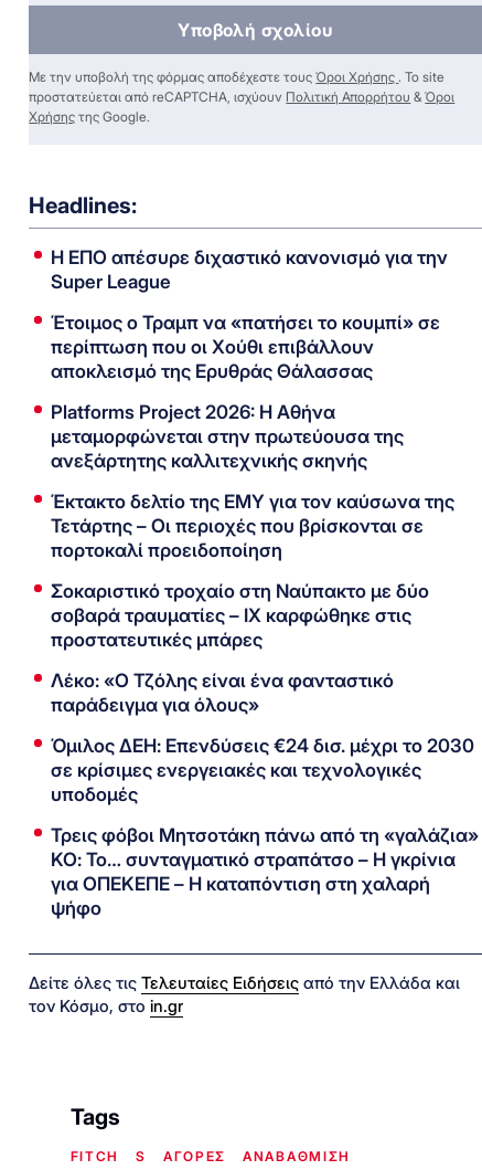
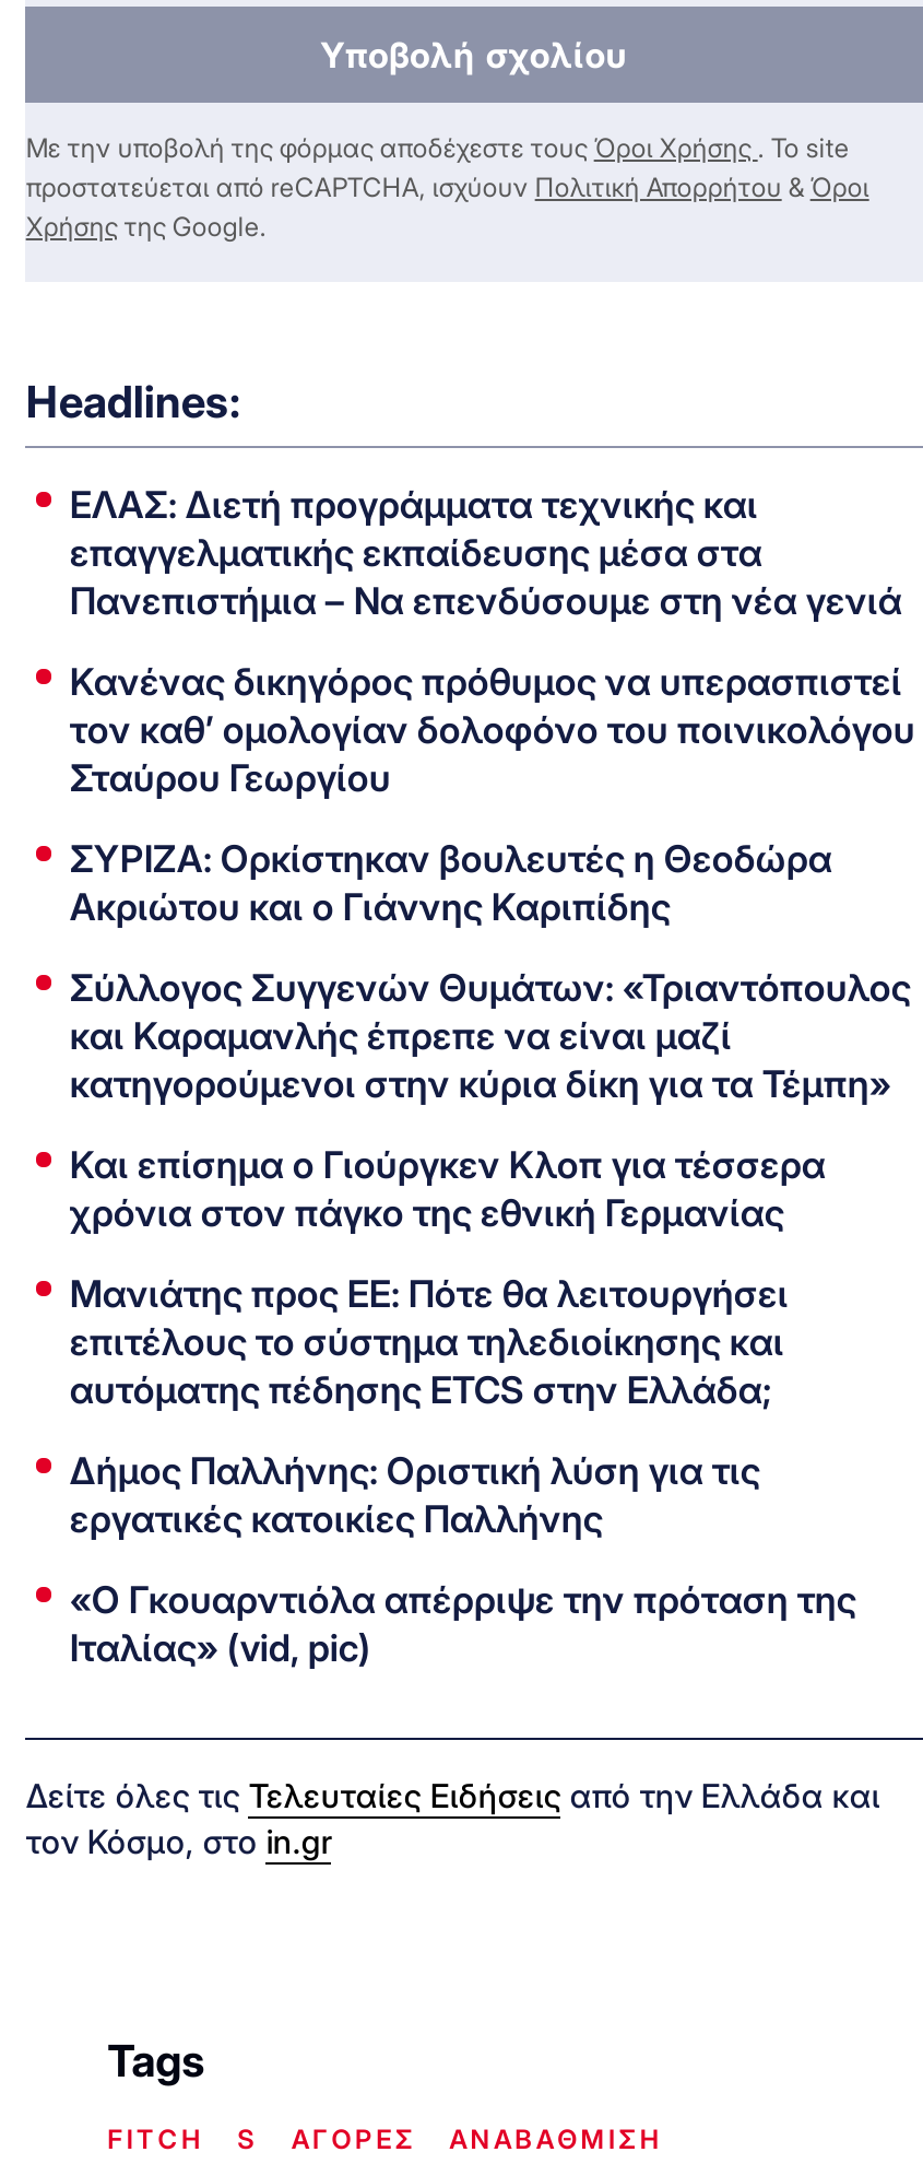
[51,246,448,292] Η ΕΠΟ απέσυρε διχαστικό κανονισμό για την | Super League -> [69,482,902,622] ΕΛΑΣ: Διετή προγράμματα τεχνικής και | επαγγελματικής εκπαίδευσης μέσα στα | Πανεπιστήμια – Να επενδύσουμε στη νέα γενιά
[51,311,440,382] Έτοιμος ο Τραμπ να «πατήσει το κουμπί» σε | περίπτωση που οι Χούθι επιβάλλουν | αποκλεισμό της Ερυθράς Θάλασσας -> [69,659,915,799] Κανένας δικηγόρος πρόθυμος να υπερασπιστεί | τον καθ’ ομολογίαν δολοφόνο του ποινικολόγου | Σταύρου Γεωργίου
[51,401,404,471] Platforms Project 2026: Η Αθήνα | μεταμορφώνεται στην πρωτεύουσα της | ανεξάρτητης καλλιτεχνικής σκηνής -> [69,837,832,928] ΣΥΡΙΖΑ: Ορκίστηκαν βουλευτές η Θεοδώρα | Ακριώτου και ο Γιάννης Καριπίδης
[51,490,455,561] Έκτακτο δελτίο της ΕΜΥ για τον καύσωνα της | Τετάρτης – Οι περιοχές που βρίσκονται σε | πορτοκαλί προειδοποίηση -> [69,965,911,1105] Σύλλογος Συγγενών Θυμάτων: «Τριαντόπουλος | και Καραμανλής έπρεπε να είναι μαζί | κατηγορούμενοι στην κύρια δίκη για τα Τέμπη»
[51,580,429,650] Σοκαριστικό τροχαίο στη Ναύπακτο με δύο | σοβαρά τραυματίες – ΙΧ καρφώθηκε στις | προστατευτικές μπάρες -> [69,1143,825,1234] Και επίσημα ο Γιούργκεν Κλοπ για τέσσερα | χρόνια στον πάγκο της εθνική Γερμανίας
[51,669,394,716] Λέκο: «Ο Τζόλης είναι ένα φανταστικό | παράδειγμα για όλους» -> [69,1272,788,1411] Μανιάτης προς ΕΕ: Πότε θα λειτουργήσει | επιτέλους το σύστημα τηλεδιοίκησης και | αυτόματης πέδησης ETCS στην Ελλάδα;
[51,734,475,805] Όμιλος ΔΕΗ: Επενδύσεις €24 δισ. μέχρι το 2030 | σε κρίσιμες ενεργειακές και τεχνολογικές | υποδομές -> [69,1449,760,1540] Δήμος Παλλήνης: Οριστική λύση για τις | εργατικές κατοικίες Παλλήνης
[51,824,479,919] Τρεις φόβοι Μητσοτάκη πάνω από τη «γαλάζια» | ΚΟ: Το… συνταγματικό στραπάτσο – Η γκρίνια | για ΟΠΕΚΕΠΕ – Η καταπόντιση στη χαλαρή | ψήφο -> [69,1578,856,1669] «Ο Γκουαρντιόλα απέρριψε την πρόταση της | Ιταλίας» (vid, pic)

